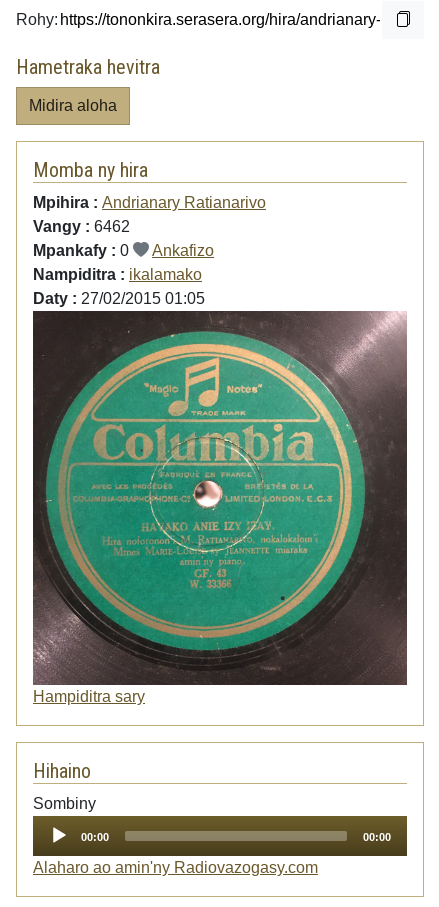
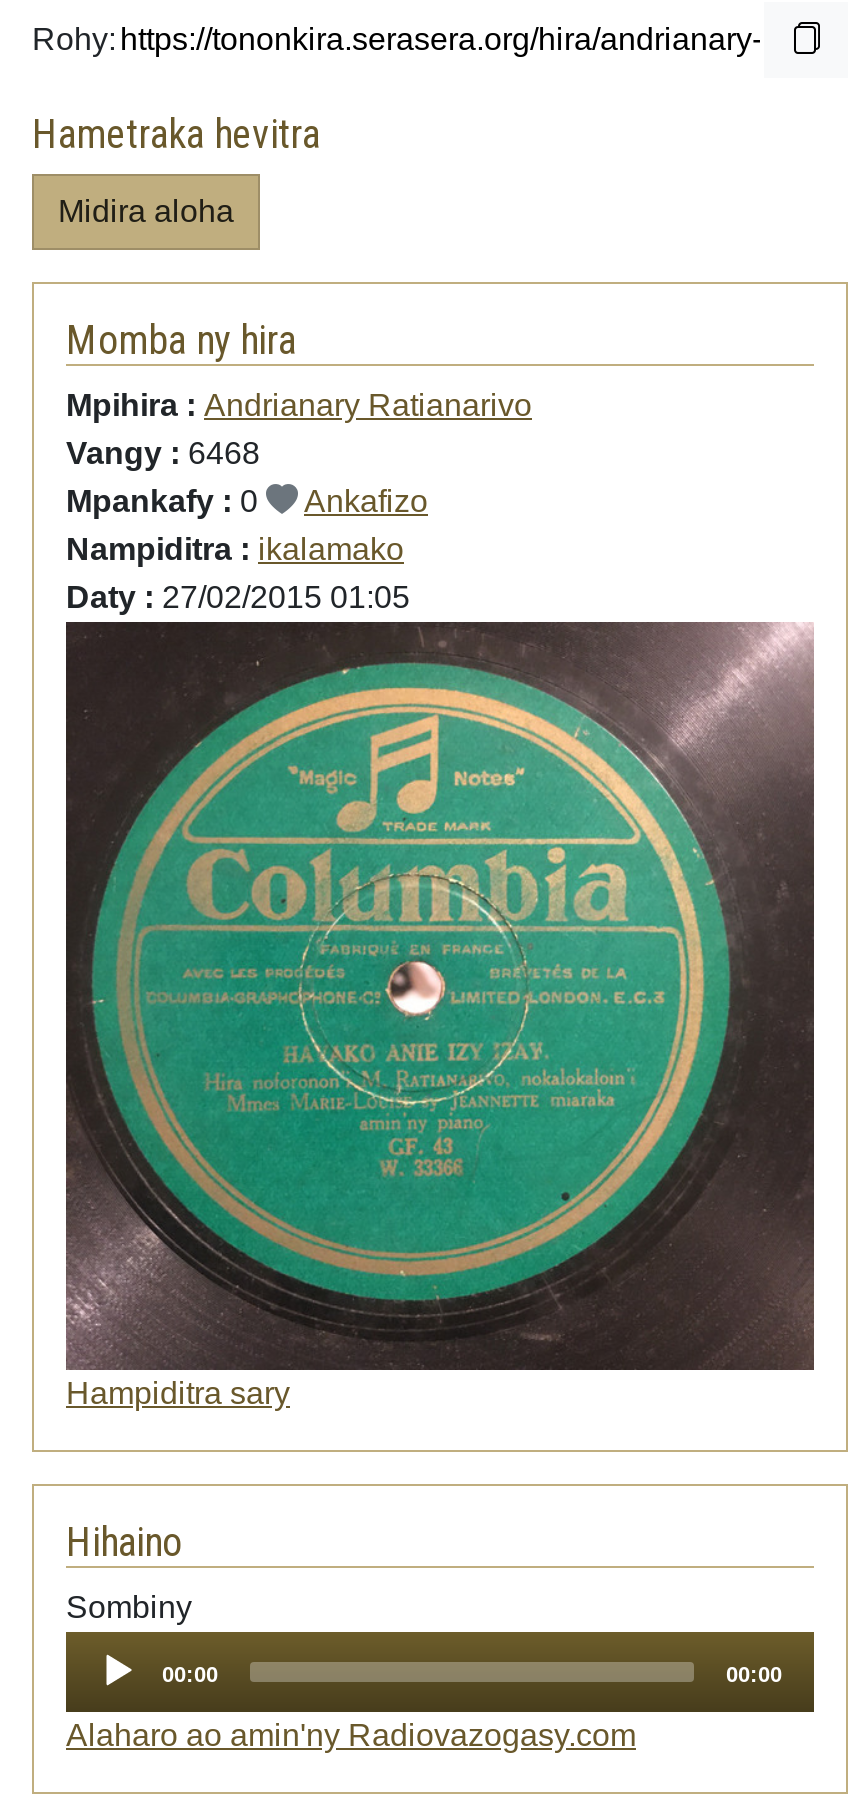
[33,218,130,235] Vangy : 6462 -> [66,436,260,470] Vangy : 6468

